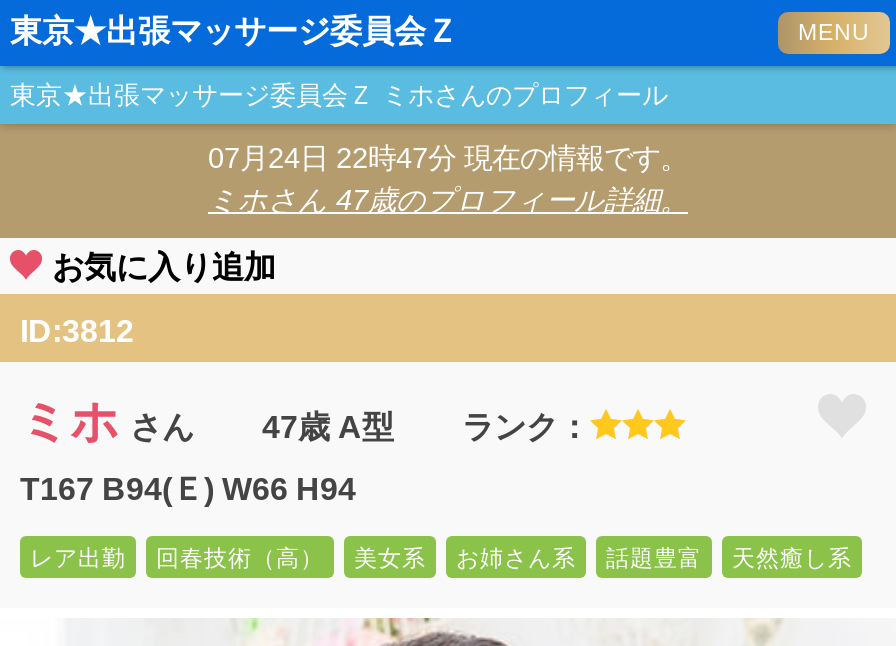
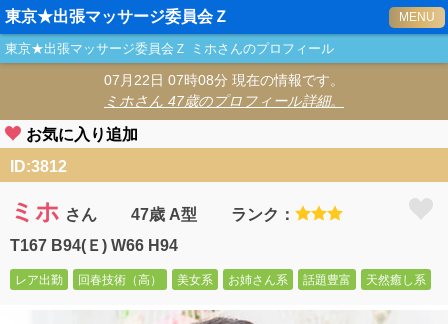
[208,142,688,174] 07月24日 22時47分 現在の情報です。 -> [104,72,344,88] 07月22日 07時08分 現在の情報です。

